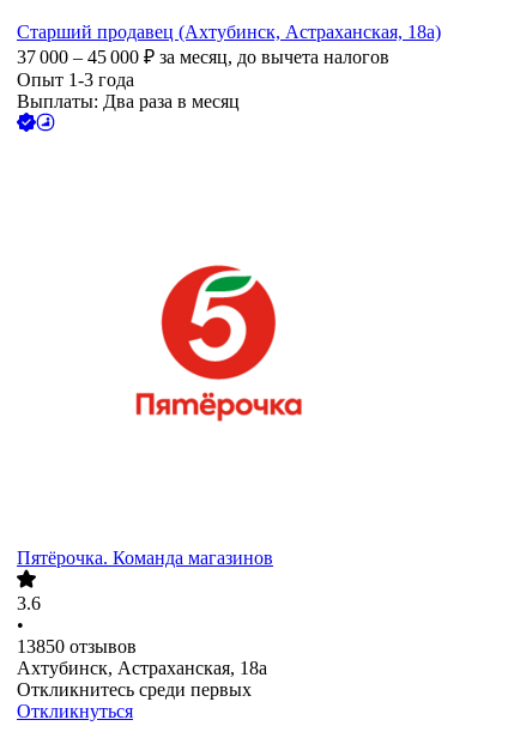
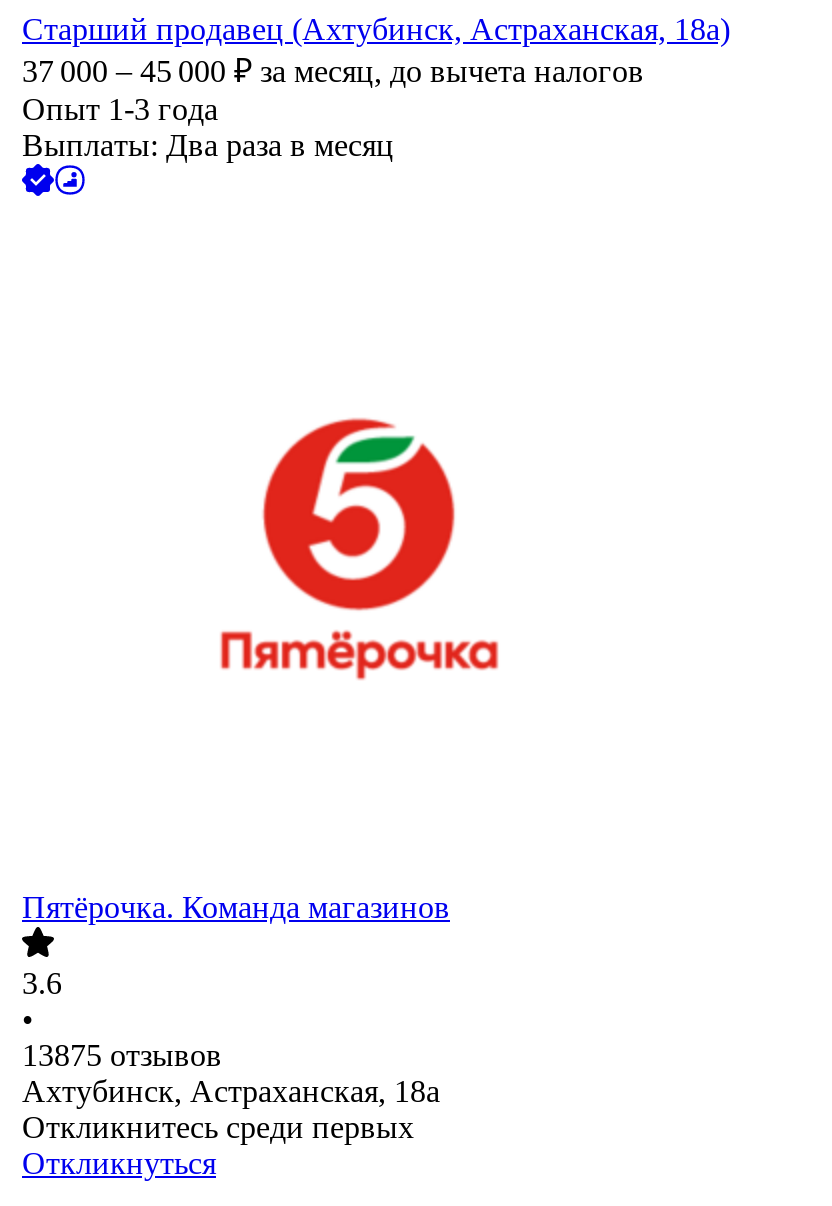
[17,637,137,657] 13850 отзывов -> [22,1039,222,1073] 13875 отзывов

